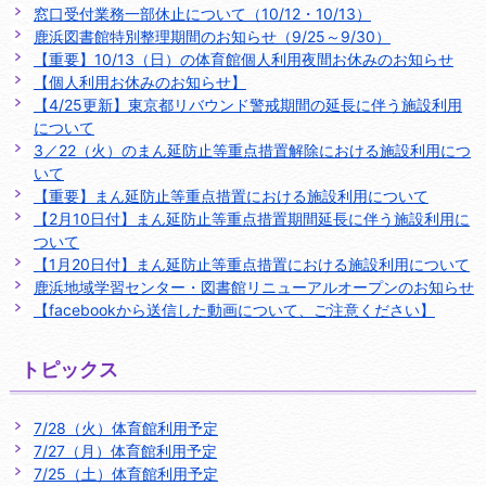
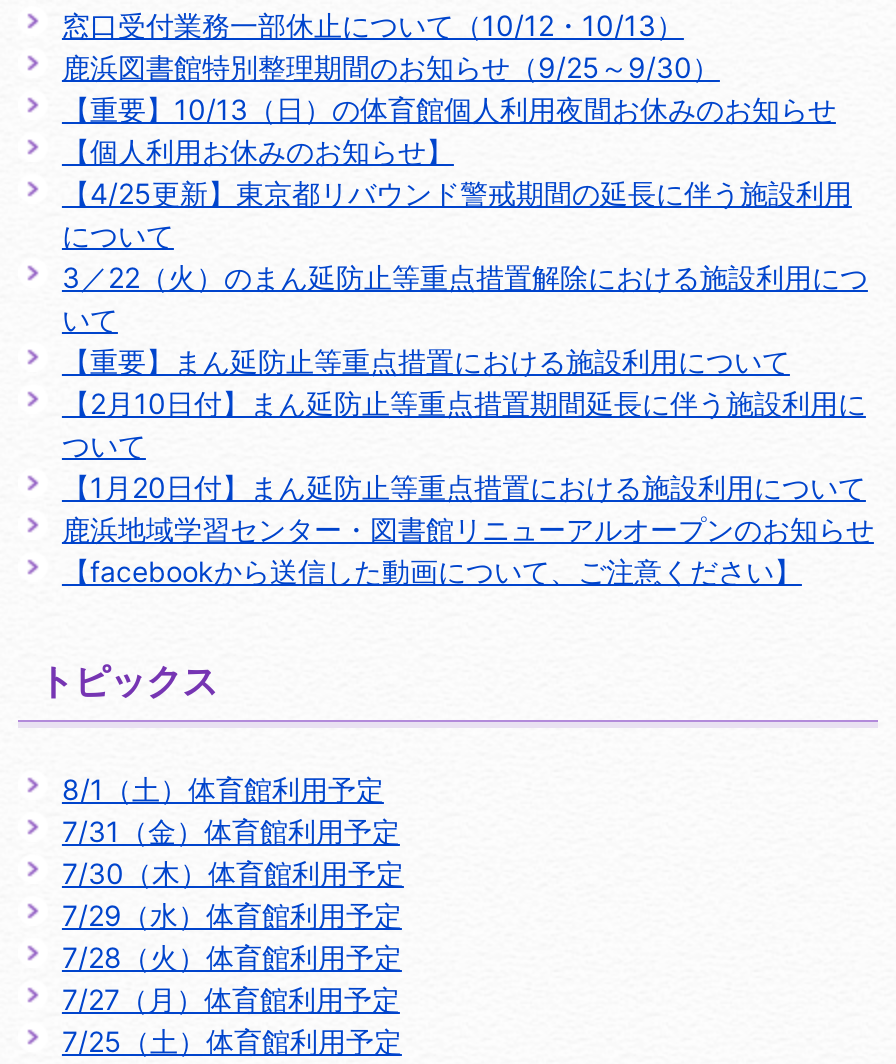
none -> [62,772,404,932] 8/1（土）体育館利用予定 | 7/31（金）体育館利用予定 | 7/30（木）体育館利用予定 | 7/29（水）体育館利用予定

